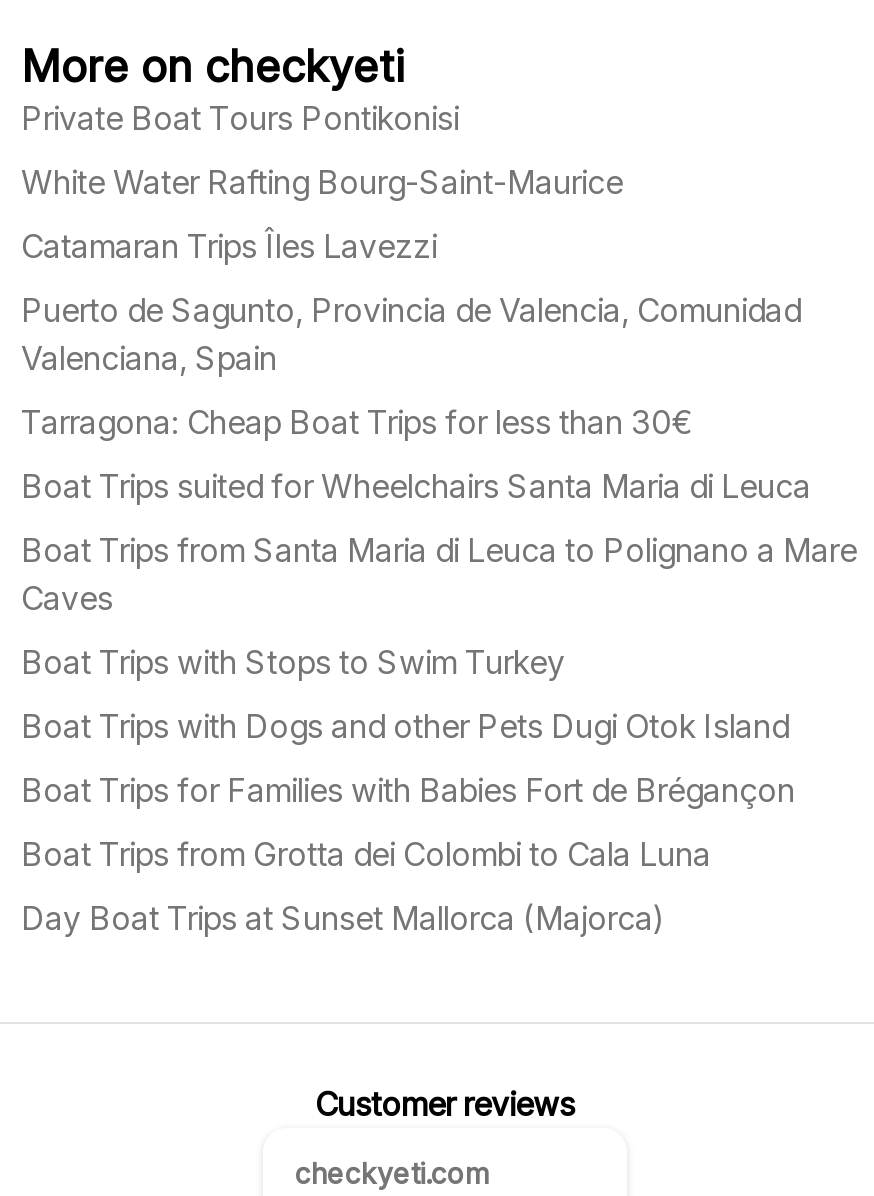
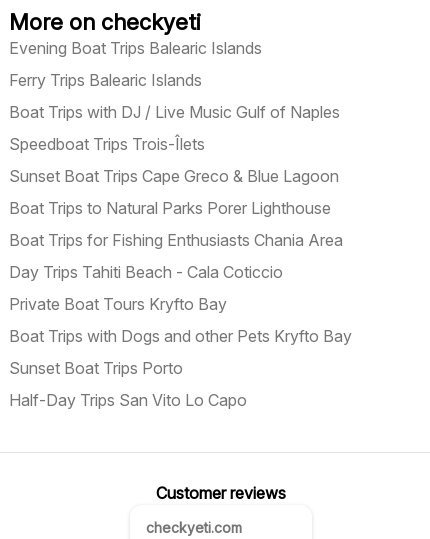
[21,98,459,138] Private Boat Tours Pontikonisi -> [9,38,262,58] Evening Boat Trips Balearic Islands
[21,162,623,202] White Water Rafting Bourg-Saint-Maurice -> [9,70,202,90] Ferry Trips Balearic Islands
[21,226,437,266] Catamaran Trips Îles Lavezzi -> [9,102,340,122] Boat Trips with DJ / Live Music Gulf of Naples
[21,290,801,378] Puerto de Sagunto, Provincia de Valencia, Comunidad | Valenciana, Spain -> [9,134,205,154] Speedboat Trips Trois-Îlets
[21,402,693,442] Tarragona: Cheap Boat Trips for less than 30€ -> [9,166,339,186] Sunset Boat Trips Cape Greco & Blue Lagoon
[21,466,811,506] Boat Trips suited for Wheelchairs Santa Maria di Leuca -> [9,198,331,218] Boat Trips to Natural Parks Porer Lighthouse
[21,530,857,618] Boat Trips from Santa Maria di Leuca to Polignano a Mare | Caves -> [9,230,343,250] Boat Trips for Fishing Enthusiasts Chania Area
[21,642,565,682] Boat Trips with Stops to Swim Turkey -> [9,262,283,282] Day Trips Tahiti Beach - Cala Coticcio
[21,706,789,746] Boat Trips with Dogs and other Pets Dugi Otok Island -> [9,294,227,314] Private Boat Tours Kryfto Bay
[21,770,795,810] Boat Trips for Families with Babies Fort de Brégançon -> [9,326,352,346] Boat Trips with Dogs and other Pets Kryfto Bay
[21,834,711,874] Boat Trips from Grotta dei Colombi to Cala Luna -> [9,358,183,378] Sunset Boat Trips Porto
[21,898,665,938] Day Boat Trips at Sunset Mallorca (Majorca) -> [9,390,247,410] Half-Day Trips San Vito Lo Capo

